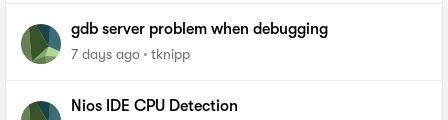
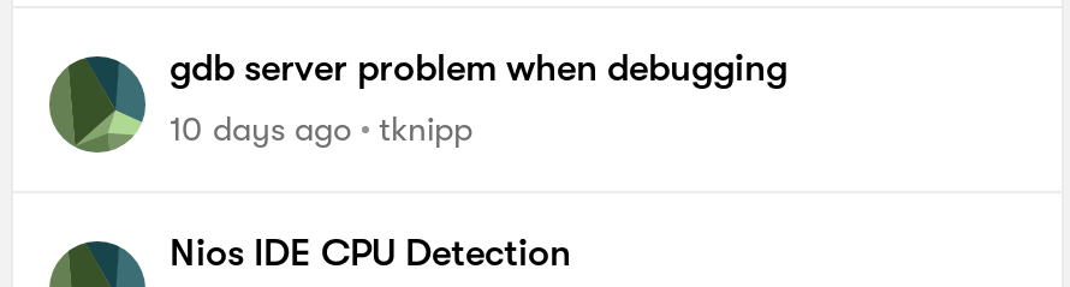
[71,46,190,62] 7 days ago tknipp -> [170,109,472,148] 10 days ago tknipp

